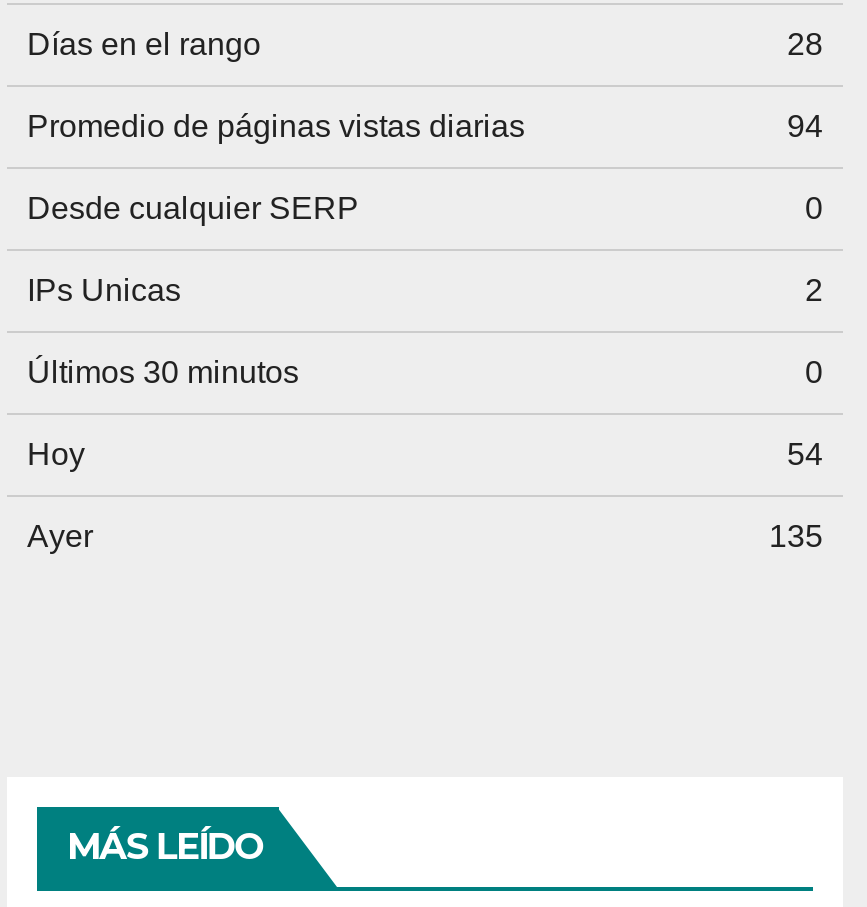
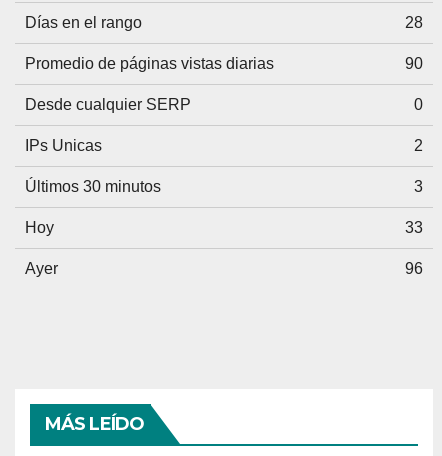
[787,109,823,143] 94 -> [405,55,423,72] 90
[805,355,823,389] 0 -> [414,178,423,195] 3
[787,437,823,471] 54 -> [405,219,423,236] 33
[769,519,823,553] 135 -> [405,260,423,277] 96

